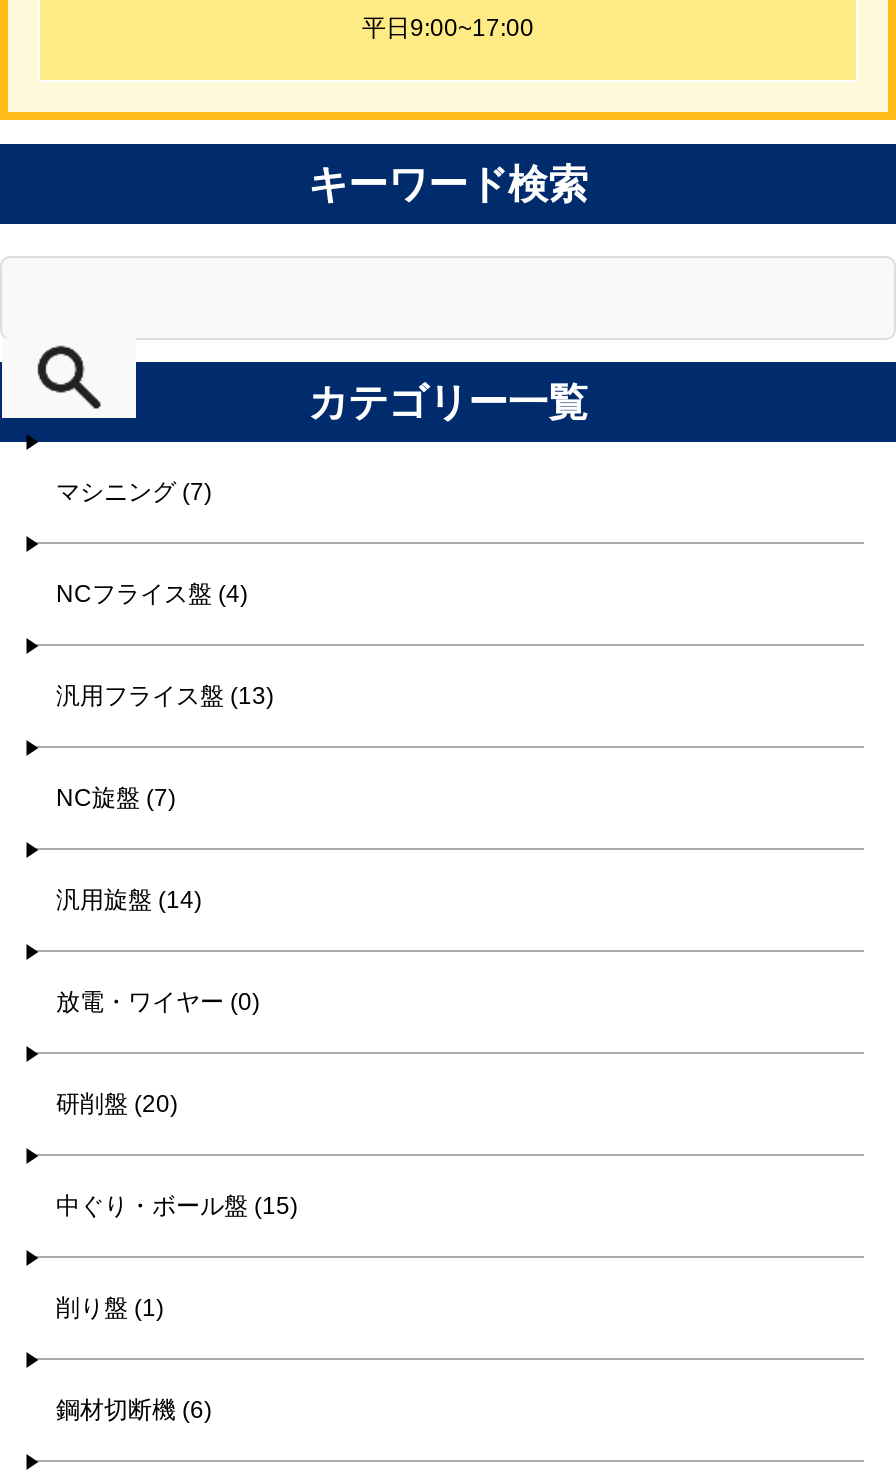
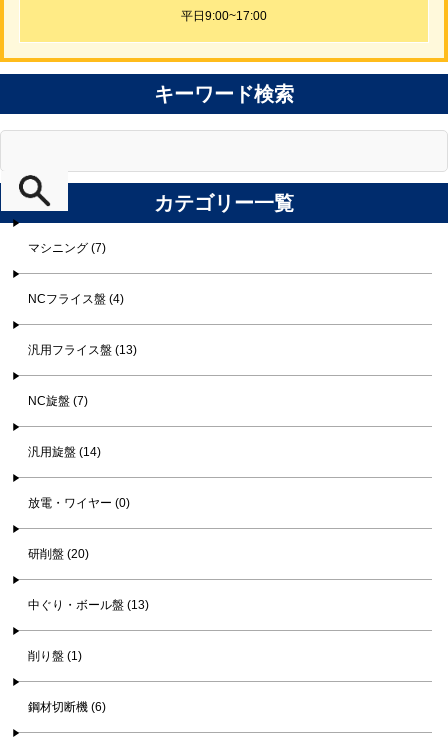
[56,1193,298,1221] 中ぐり・ボール盤 (15) -> [28,598,149,612] 中ぐり・ボール盤 (13)

